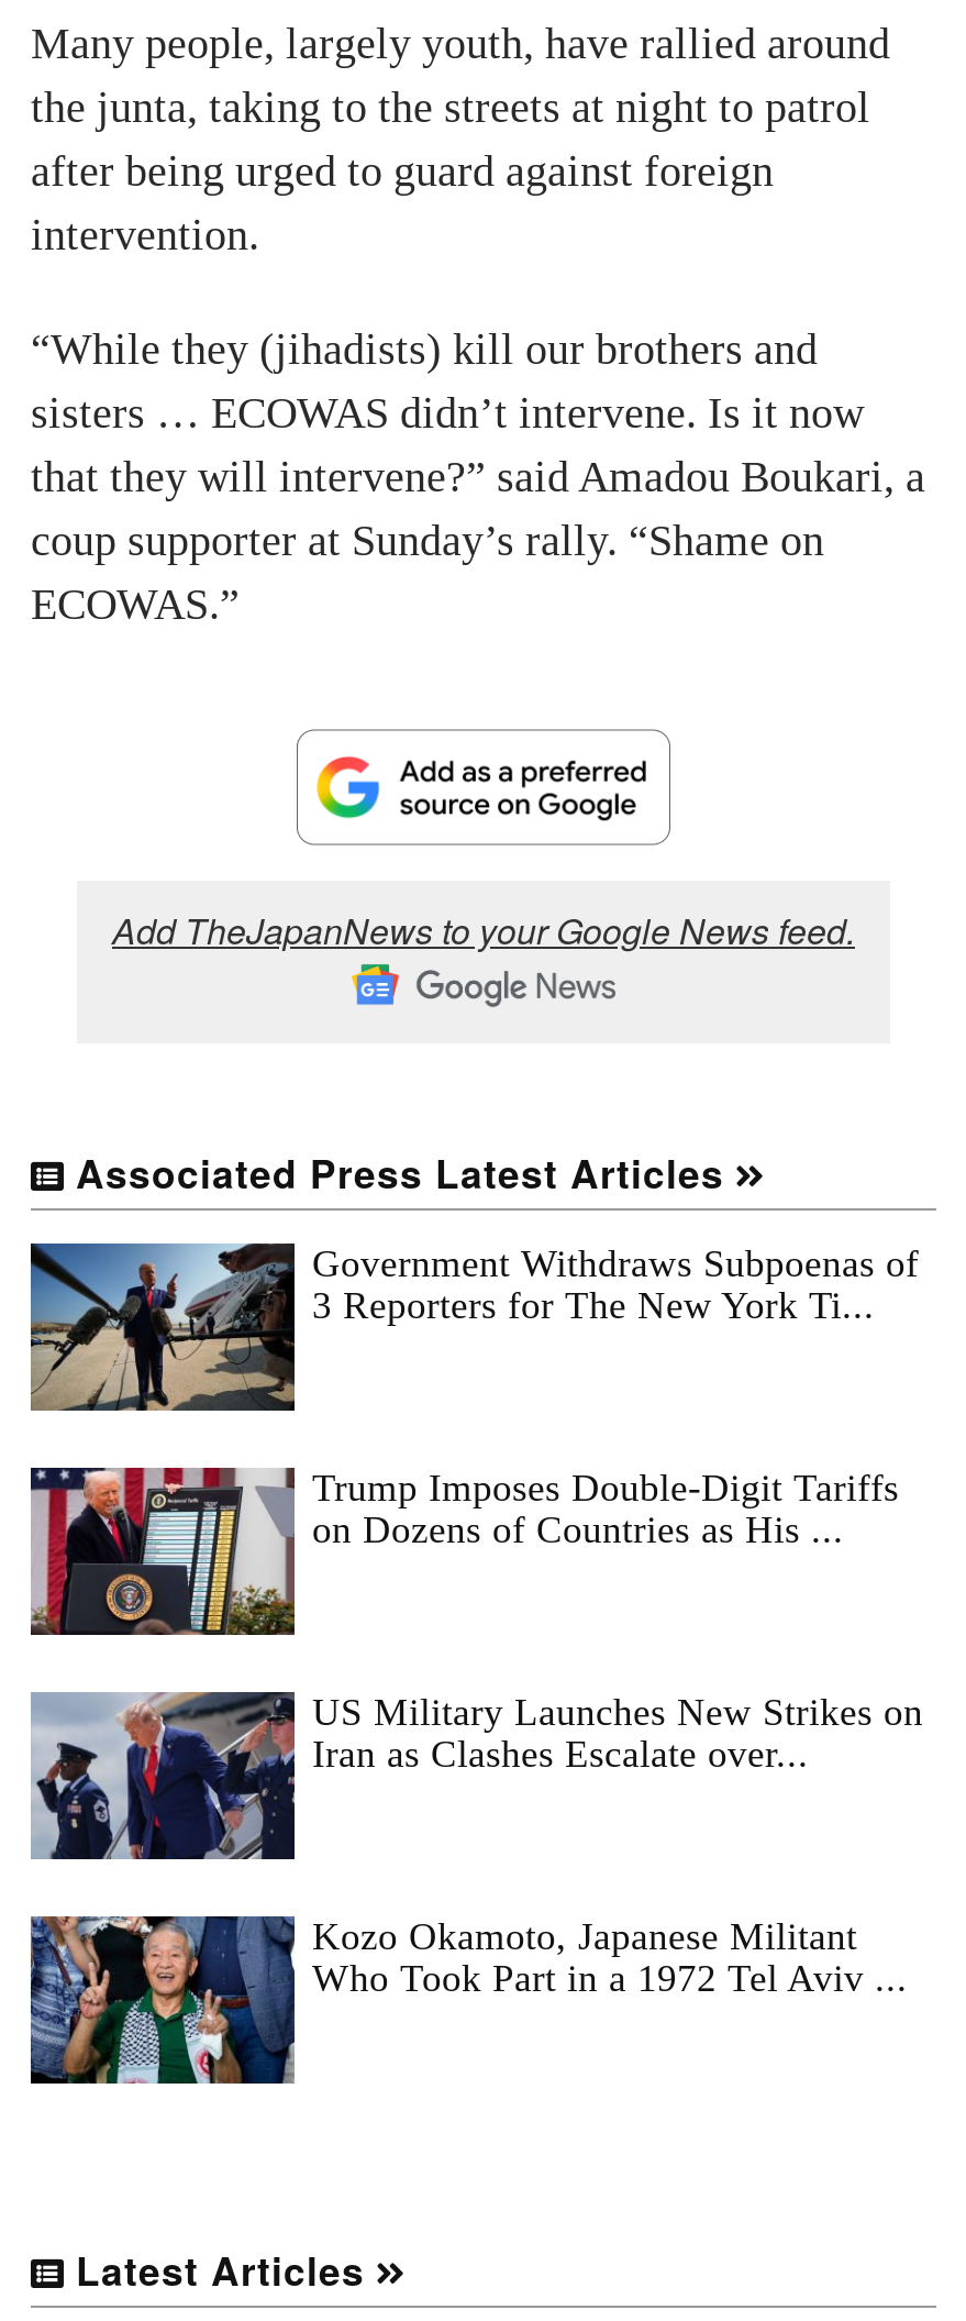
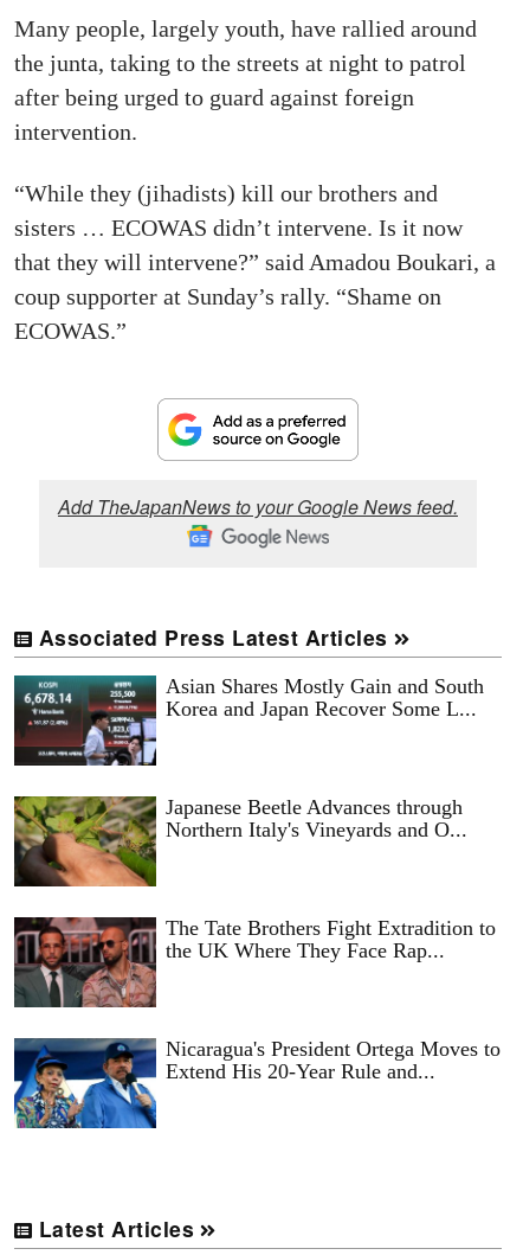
[29,1240,919,1413] [image] | Government Withdraws Subpoenas of | 3 Reporters for The New York Ti... -> [13,674,484,767] [image] | Asian Shares Mostly Gain and South | Korea and Japan Recover Some L...
[29,1465,899,1637] [image] | Trump Imposes Double-Digit Tariffs | on Dozens of Countries as His ... -> [13,795,467,888] [image] | Japanese Beetle Advances through | Northern Italy's Vineyards and O...
[31,1689,923,1861] [image] | US Military Launches New Strikes on | Iran as Clashes Escalate over... -> [13,916,496,1009] [image] | The Tate Brothers Fight Extradition to | the UK Where They Face Rap...
[29,1913,908,2086] [image] | Kozo Okamoto, Japanese Militant | Who Took Part in a 1972 Tel Aviv ... -> [13,1036,501,1129] [image] | Nicaragua's President Ortega Moves to | Extend His 20-Year Rule and...

